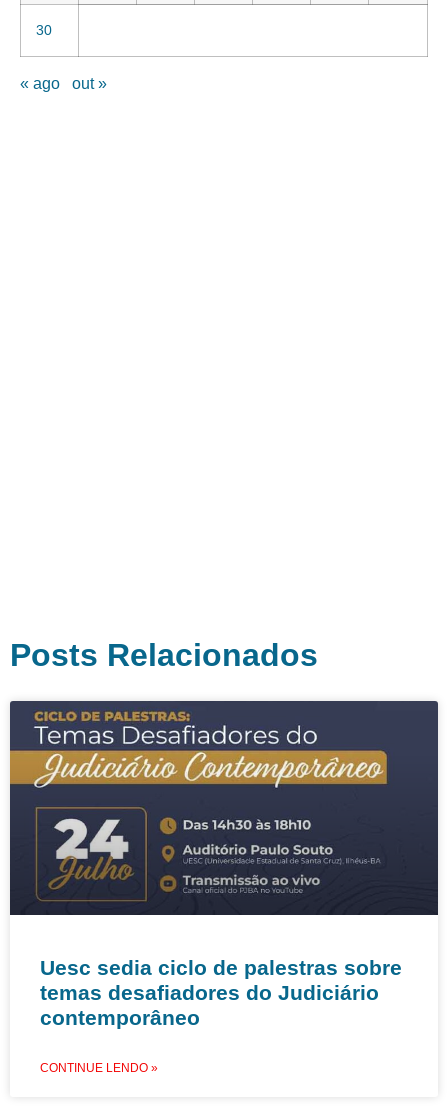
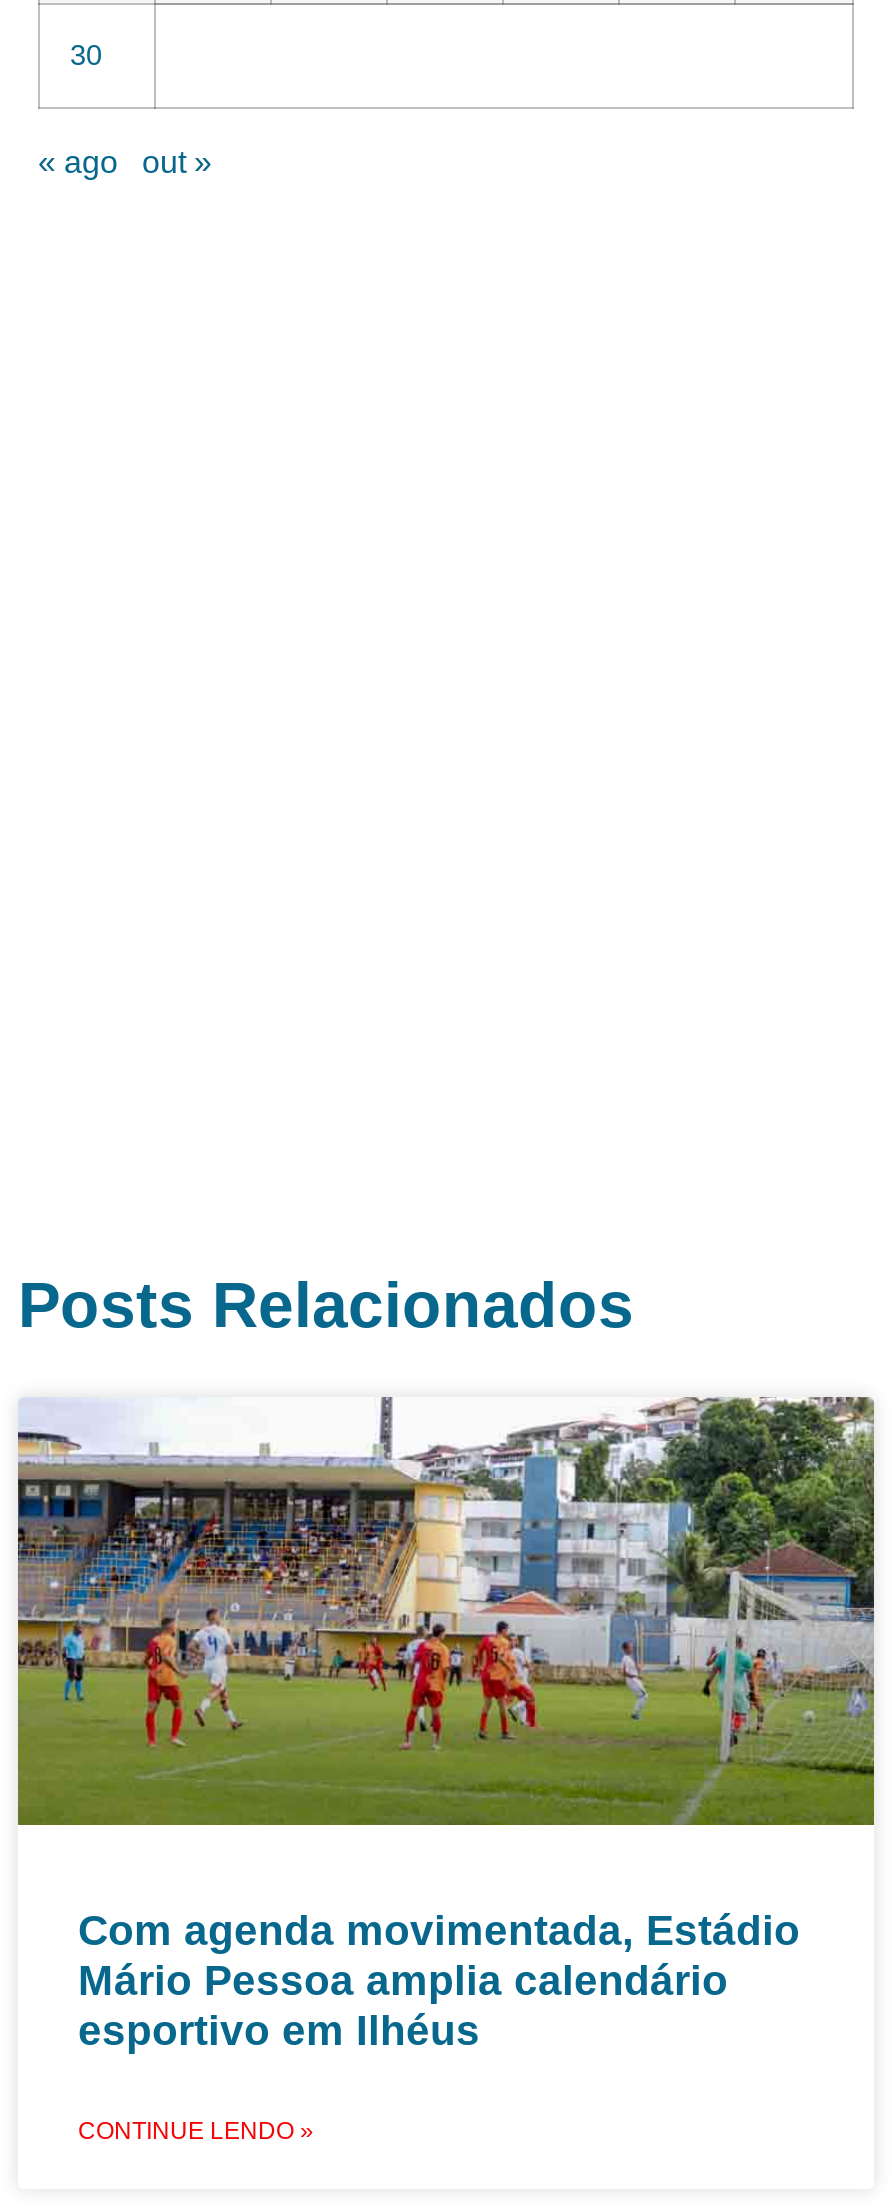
[9,700,439,916] [image] -> [16,1396,876,1828] [image]
[40,956,402,1029] Uesc sedia ciclo de palestras sobre | temas desafiadores do Judiciário | contemporâneo -> [78,1907,800,2053] Com agenda movimentada, Estádio | Mário Pessoa amplia calendário | esportivo em Ilhéus

